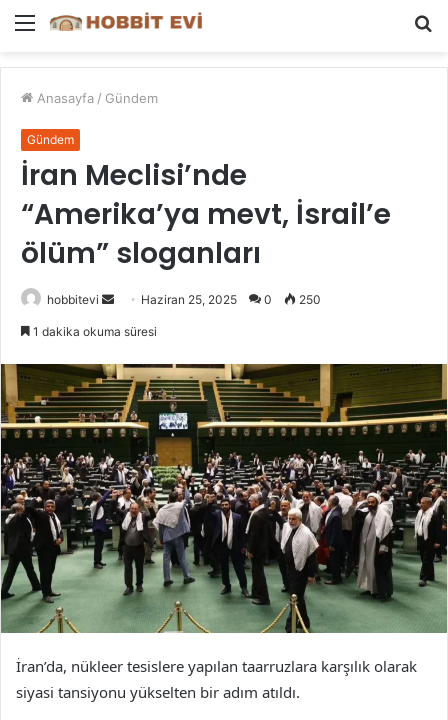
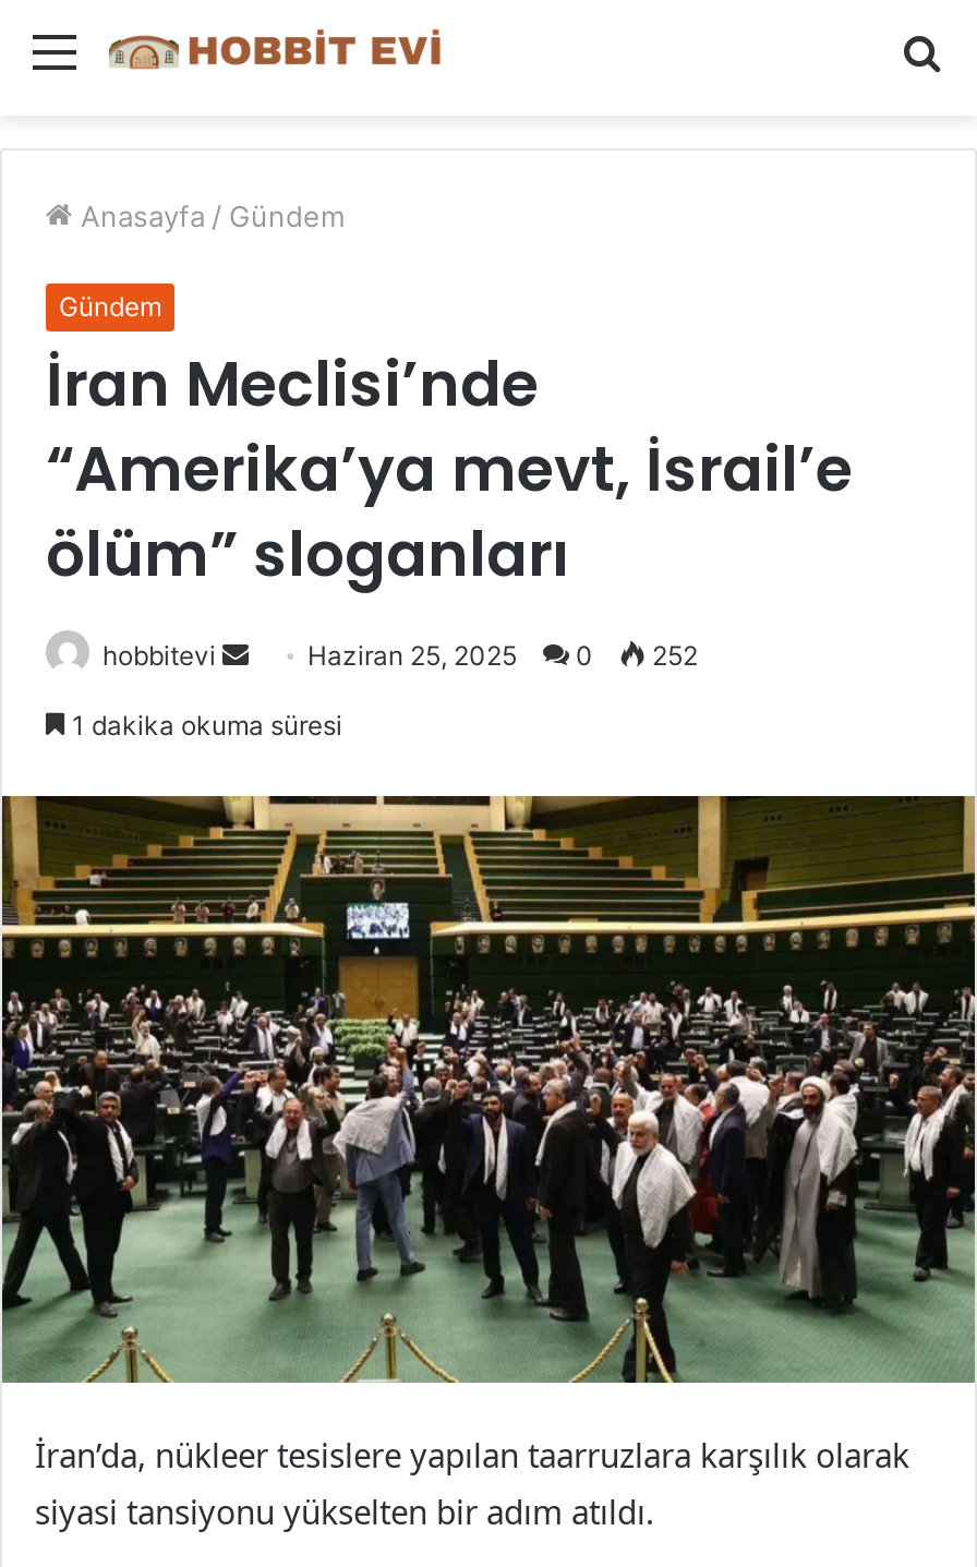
[296,292,321,307] 250 -> [646,639,698,672] 252

